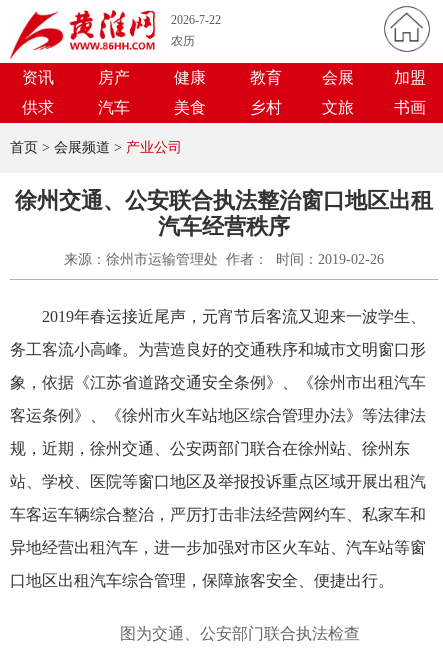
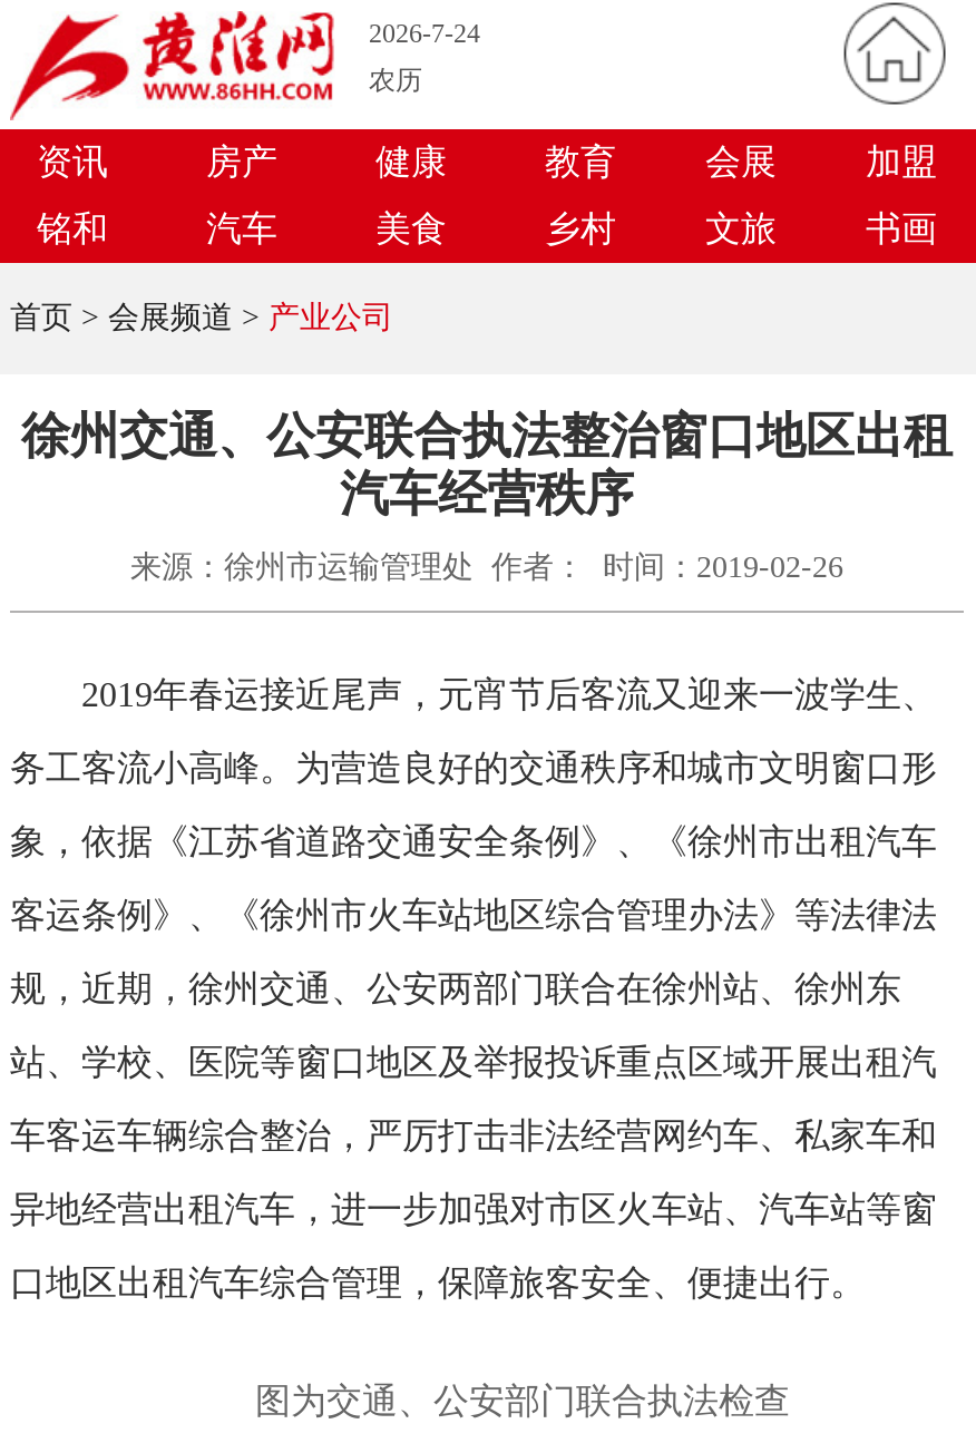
[171,13,221,27] 2026-7-22 -> [369,18,480,49] 2026-7-24
[22,99,54,116] 供求 -> [37,209,108,247] 铭和

